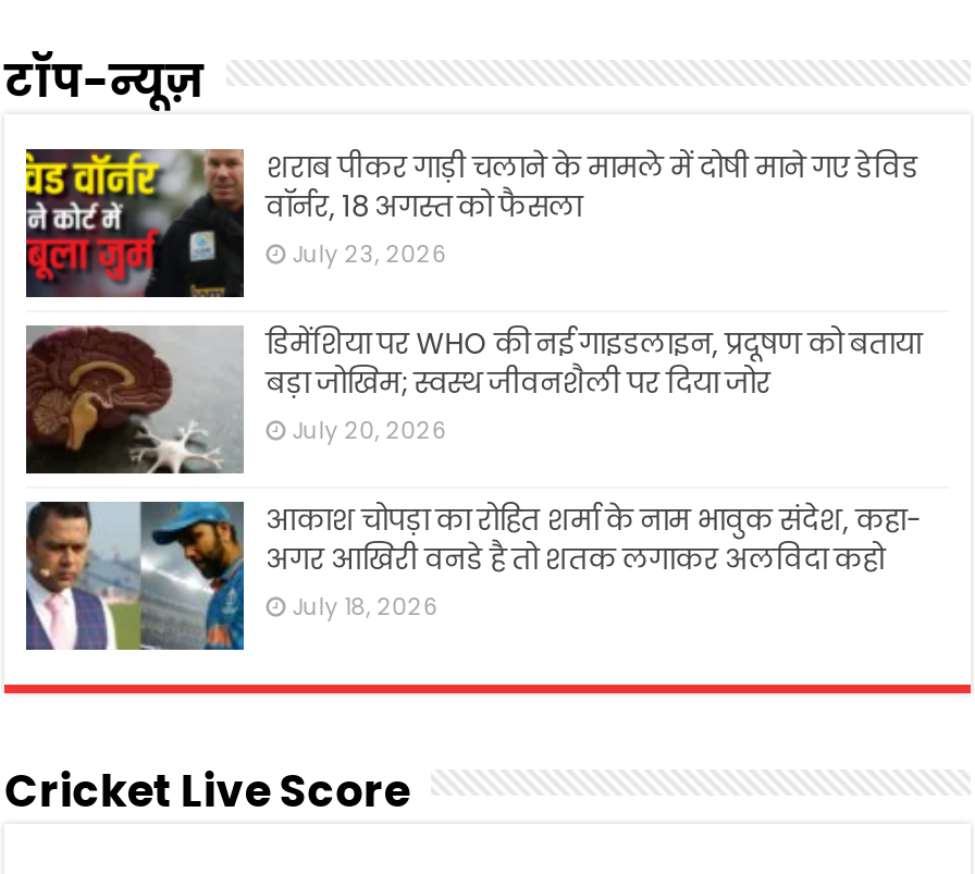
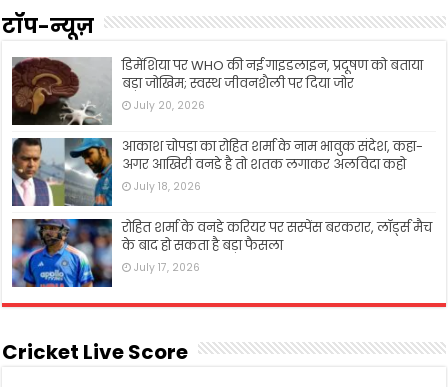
[24,147,919,297] [image] | शराब पीकर गाड़ी चलाने के मामले में दोषी माने गए डेविड | वॉर्नर, 18 अगस्त को फैसला | July 23, 2026 -> none
moved [24,323,921,624] -> [11,56,423,194]: [image] | डिमेंशिया पर WHO की नई गाइडलाइन, प्रदूषण को बताया | बड़ा जोखिम; स्वस्थ जीवनशैली पर दिया जोर | July 20, 2026 | आकाश चोपड़ा का रोहित शर्मा के नाम भावुक संदेश, कहा- | अगर आखिरी वनडे है तो शतक लगाकर अलविदा कहो | July 18, 2026
none -> [12,218,432,288] [image] | रोहित शर्मा के वनडे करियर पर सस्पेंस बरकरार, लॉर्ड्स मैच | के बाद हो सकता है बड़ा फैसला | July 17, 2026

